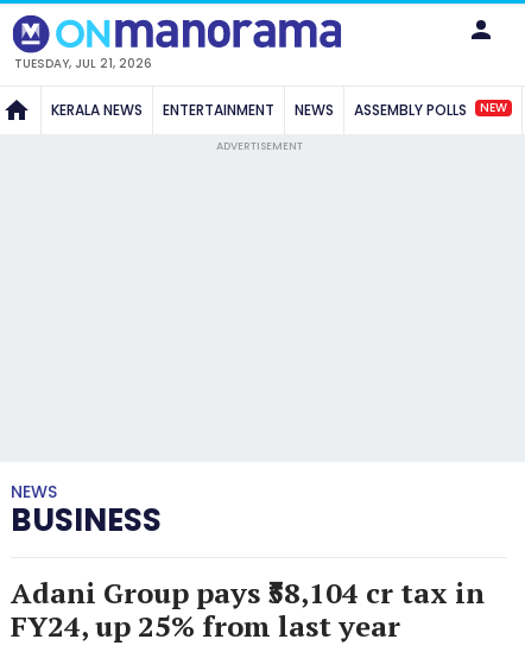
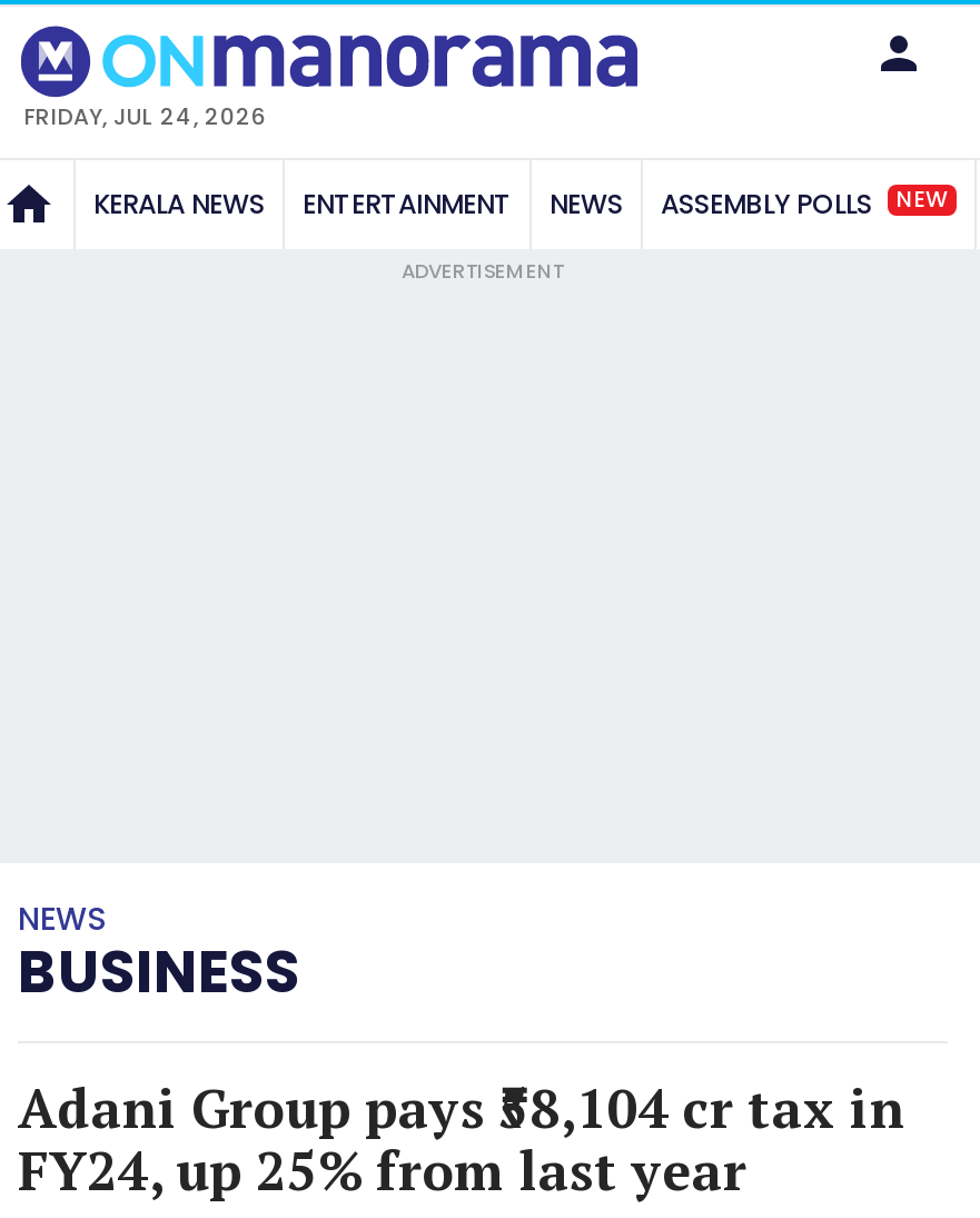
[14,54,152,72] TUESDAY, JUL 21, 2026 -> [24,99,267,133] FRIDAY, JUL 24, 2026

